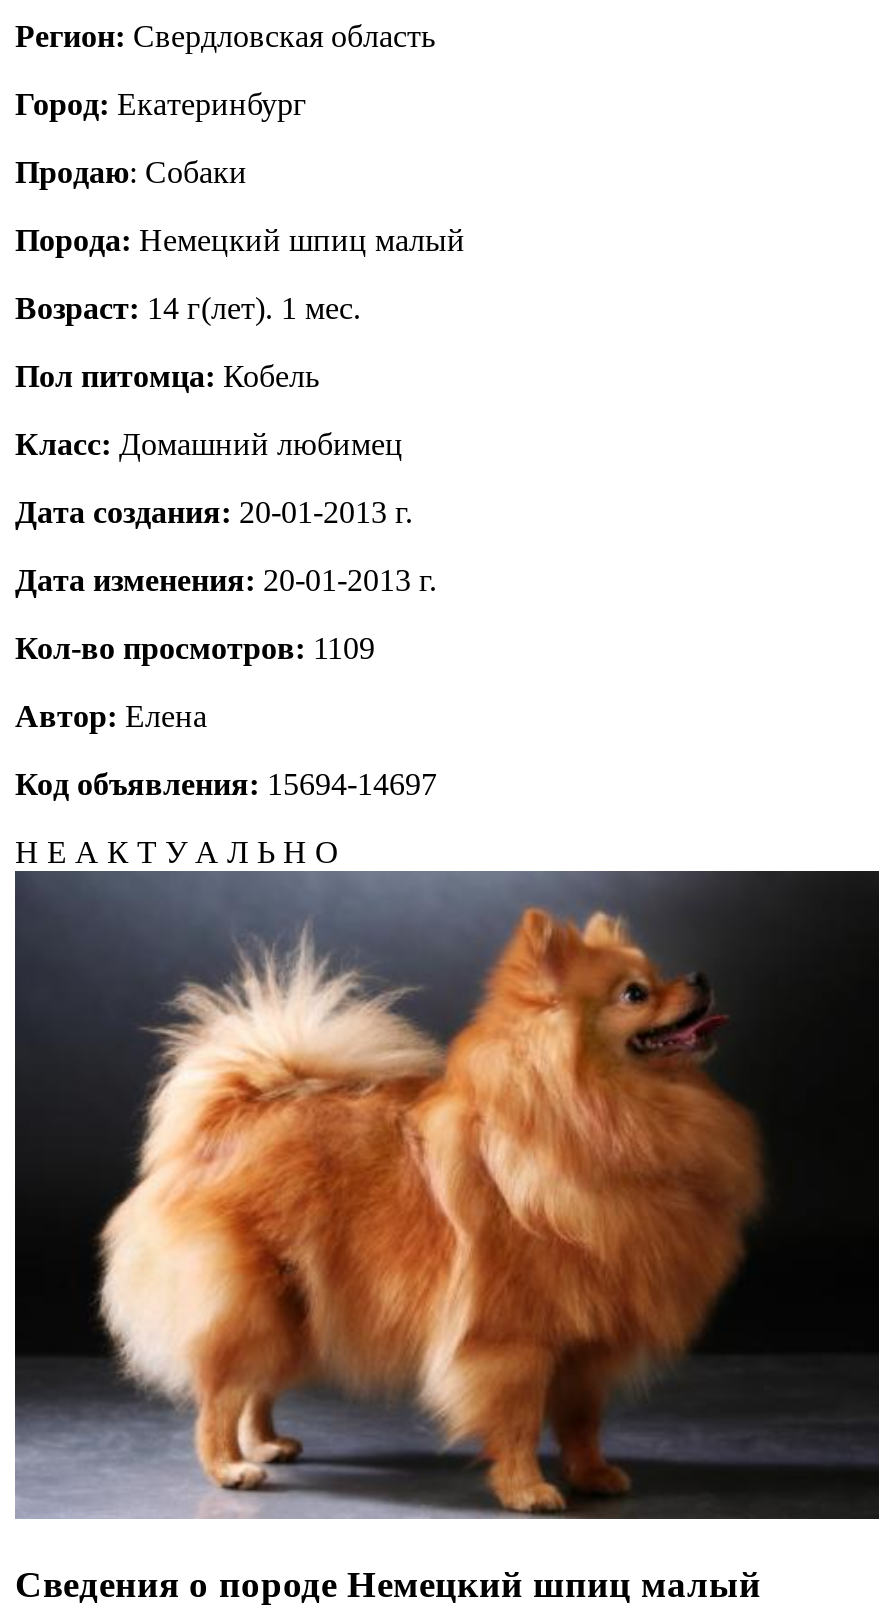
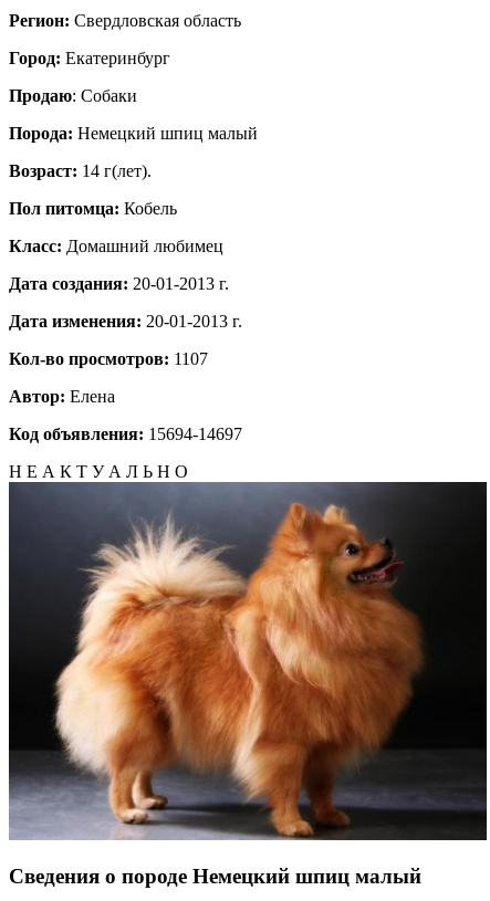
[15,290,361,324] Возраст: 14 г(лет). 1 мес. -> [9,161,152,180] Возраст: 14 г(лет).
[15,630,375,664] Кол-во просмотров: 1109 -> [9,349,208,368] Кол-во просмотров: 1107

